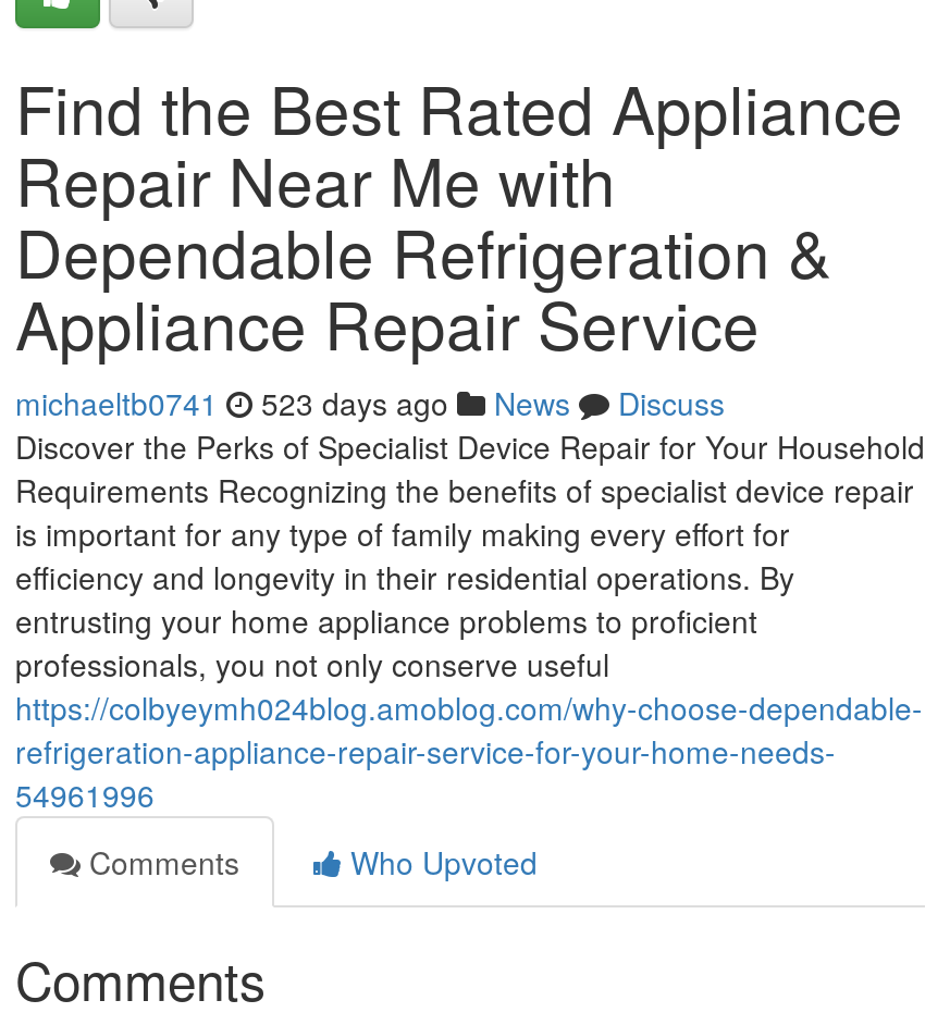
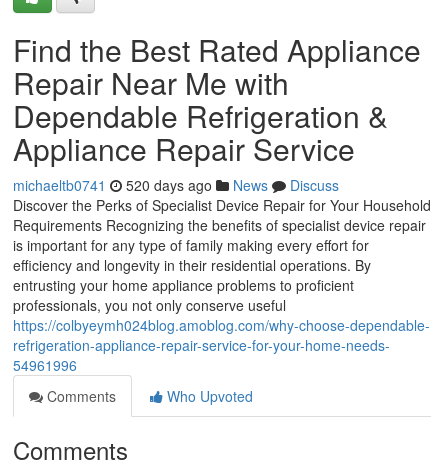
[15,381,725,424] michaeltb0741 523 days ago News Discuss -> [13,175,339,195] michaeltb0741 520 days ago News Discuss

